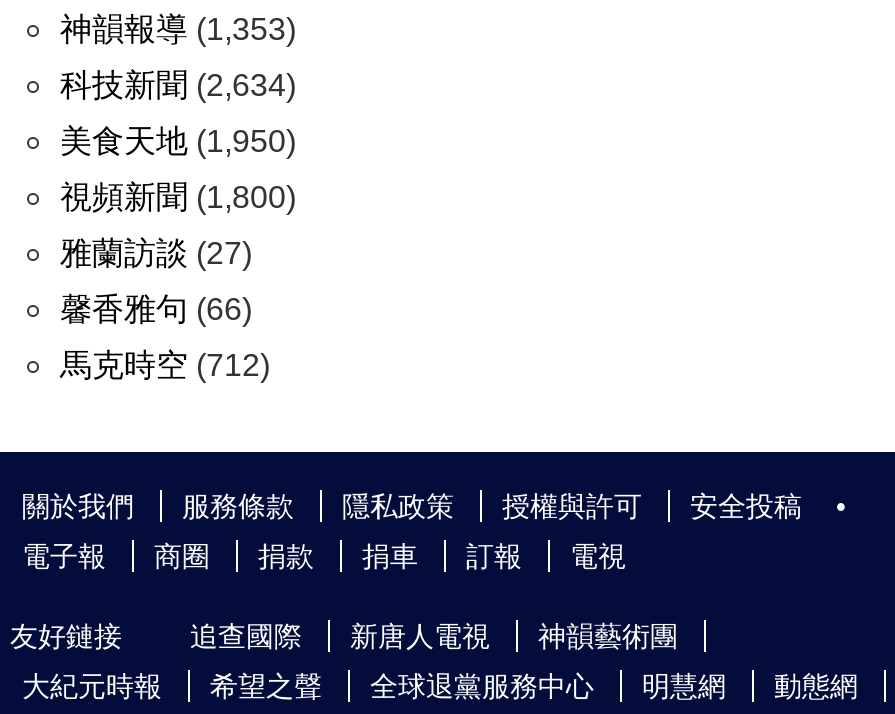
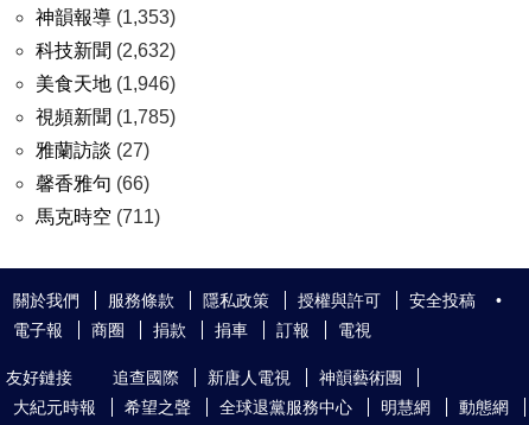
[60,68,296,102] 科技新聞(2,634) -> [36,40,176,61] 科技新聞(2,632)
[60,124,296,158] 美食天地(1,950) -> [36,74,176,94] 美食天地(1,946)
[60,180,296,214] 視頻新聞(1,800) -> [36,107,176,127] 視頻新聞(1,785)
[60,348,270,382] 馬克時空(712) -> [36,207,160,227] 馬克時空(711)

